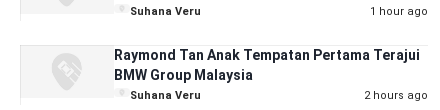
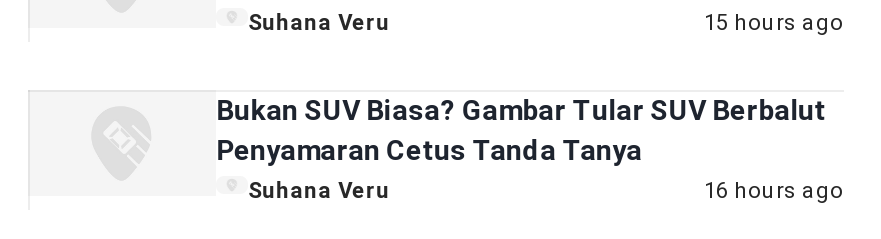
[370,5,428,18] 1 hour ago -> [704,9,844,35] 15 hours ago
[114,47,420,83] Raymond Tan Anak Tempatan Pertama Terajui | BMW Group Malaysia -> [216,94,826,166] Bukan SUV Biasa? Gambar Tular SUV Berbalut | Penyamaran Cetus Tanda Tanya
[364,89,428,102] 2 hours ago -> [704,177,844,203] 16 hours ago

